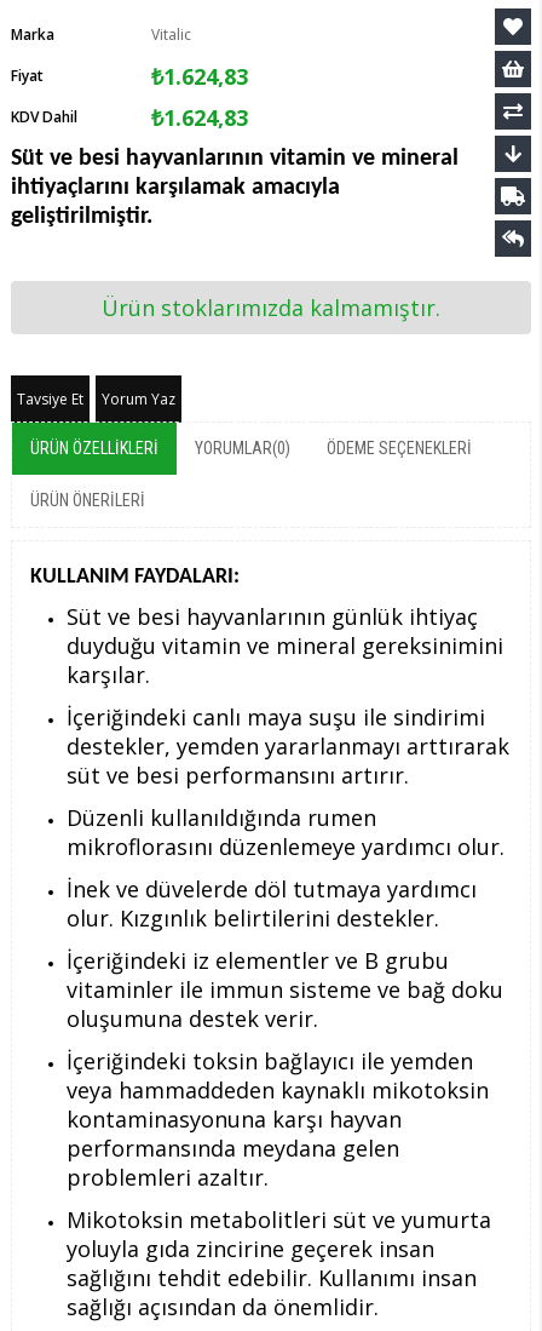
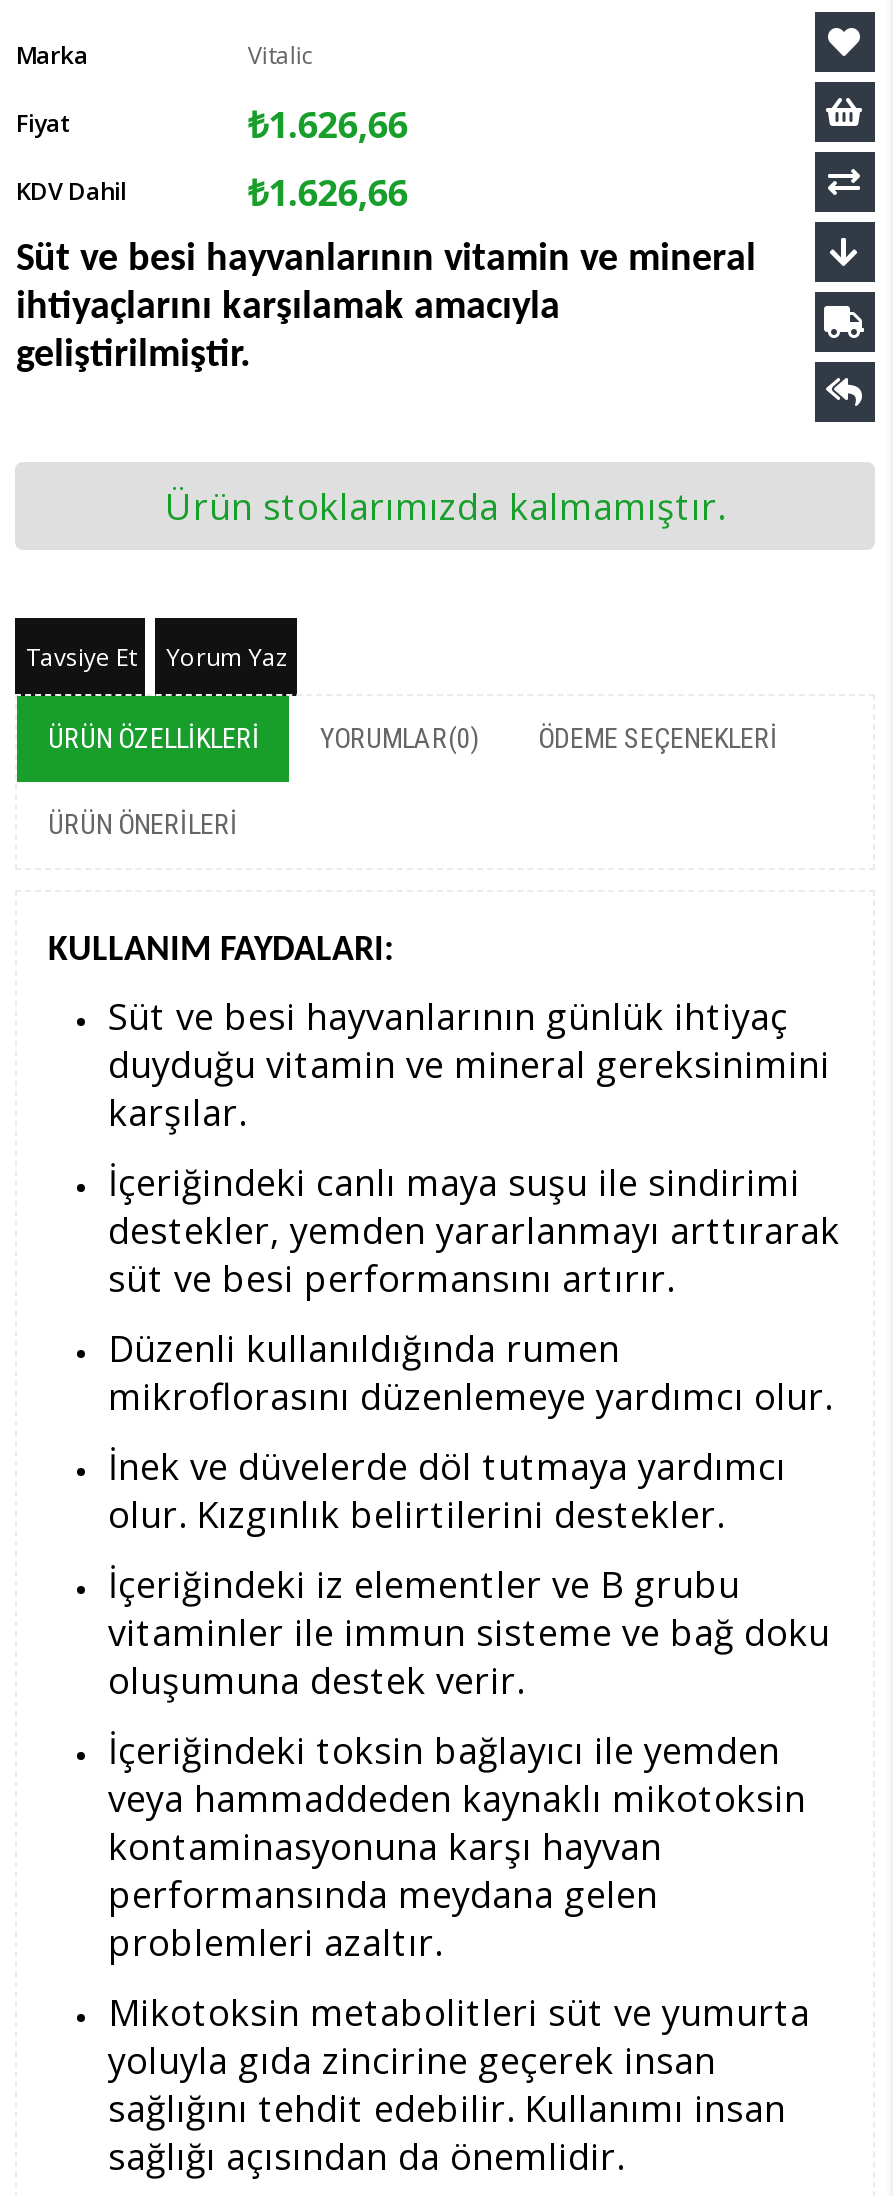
[152,62,248,91] ₺1.624,83 -> [248,100,408,148] ₺1.626,66
[152,103,248,132] ₺1.624,83 -> [248,168,408,216] ₺1.626,66

